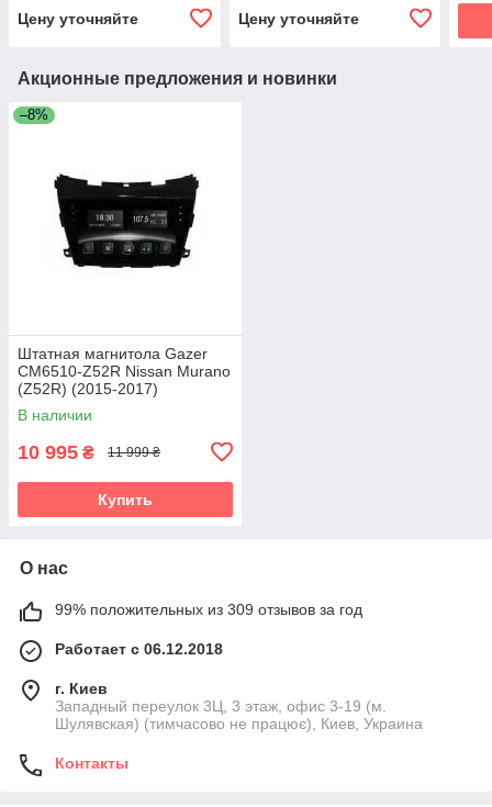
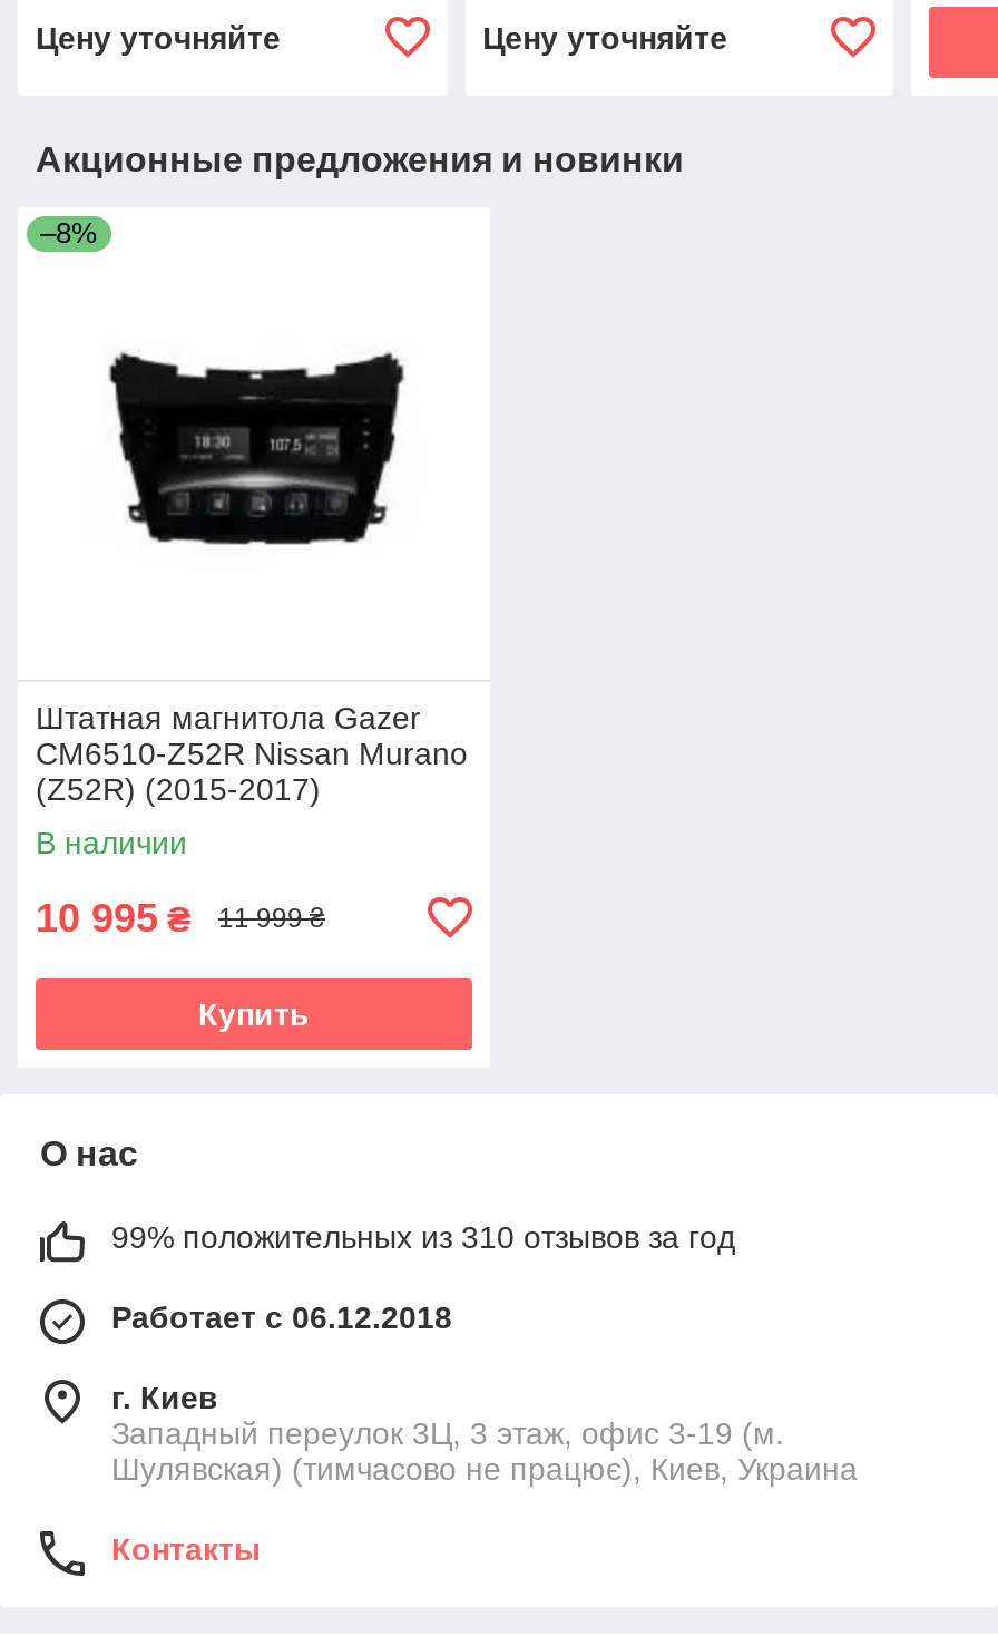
[55,600,362,618] 99% положительных из 309 отзывов за год -> [111,1219,735,1254] 99% положительных из 310 отзывов за год

